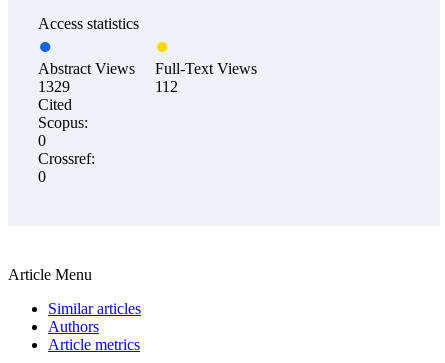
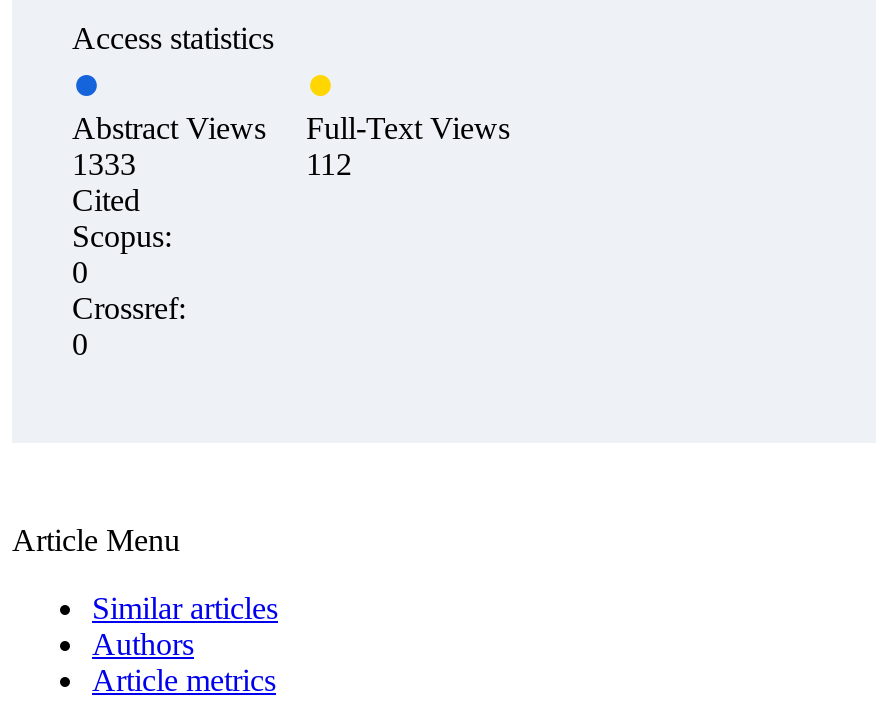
[38,78,70,95] 1329 -> [72,147,136,181] 1333

